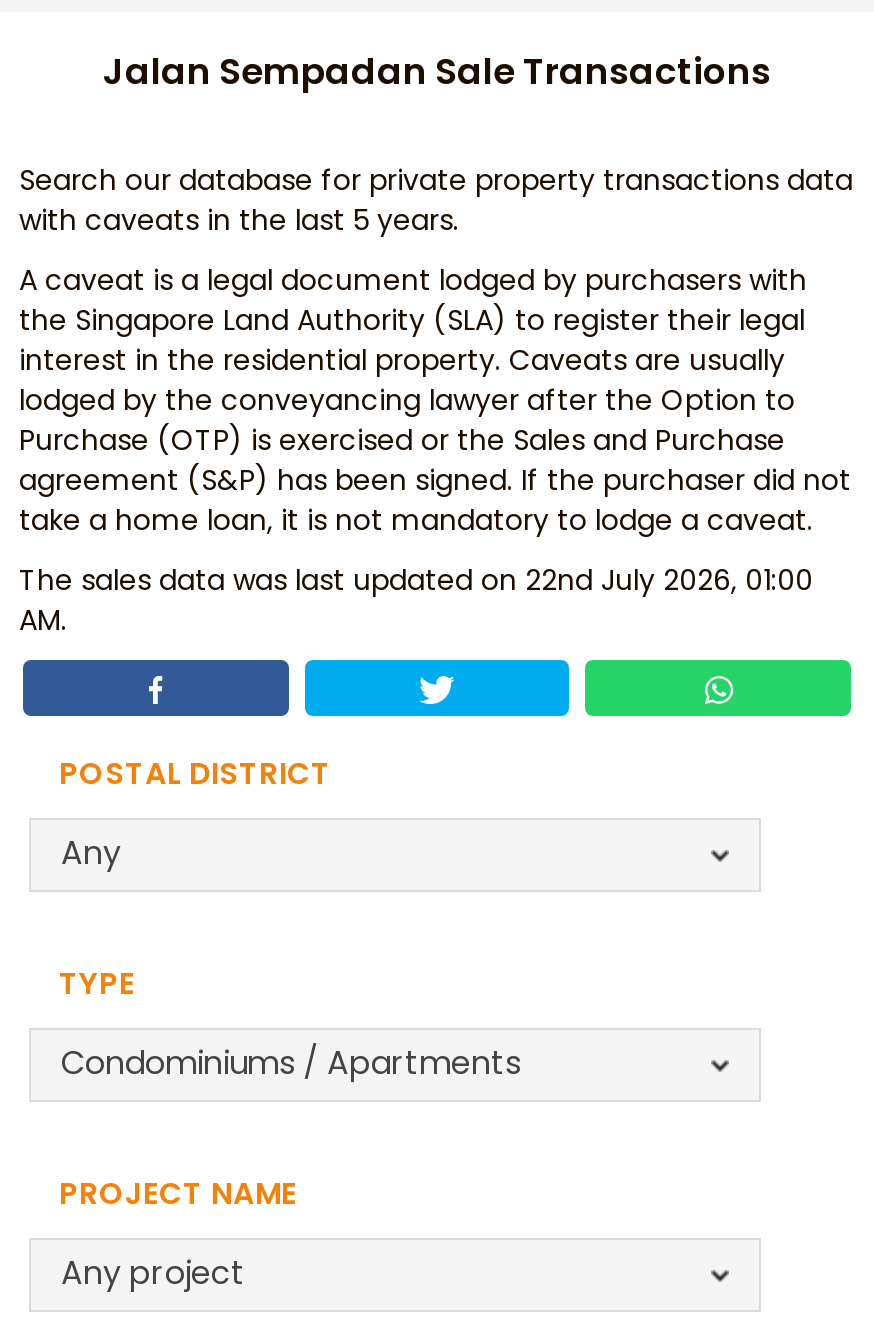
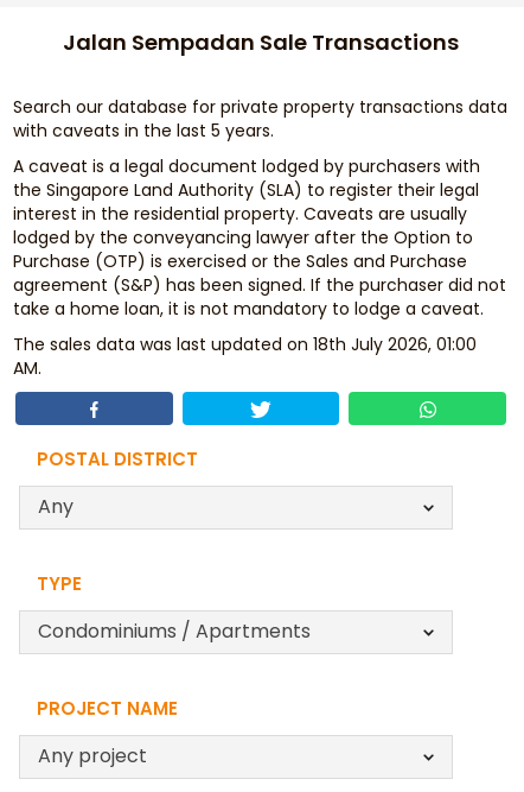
[19,559,813,599] The sales data was last updated on 22nd July 2026, 01:00 -> [13,332,477,356] The sales data was last updated on 18th July 2026, 01:00

